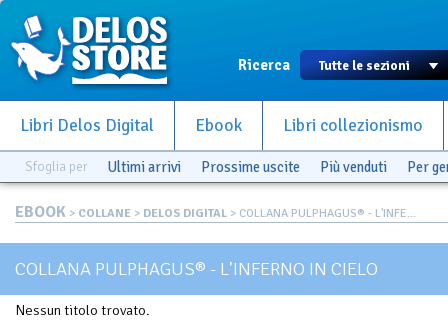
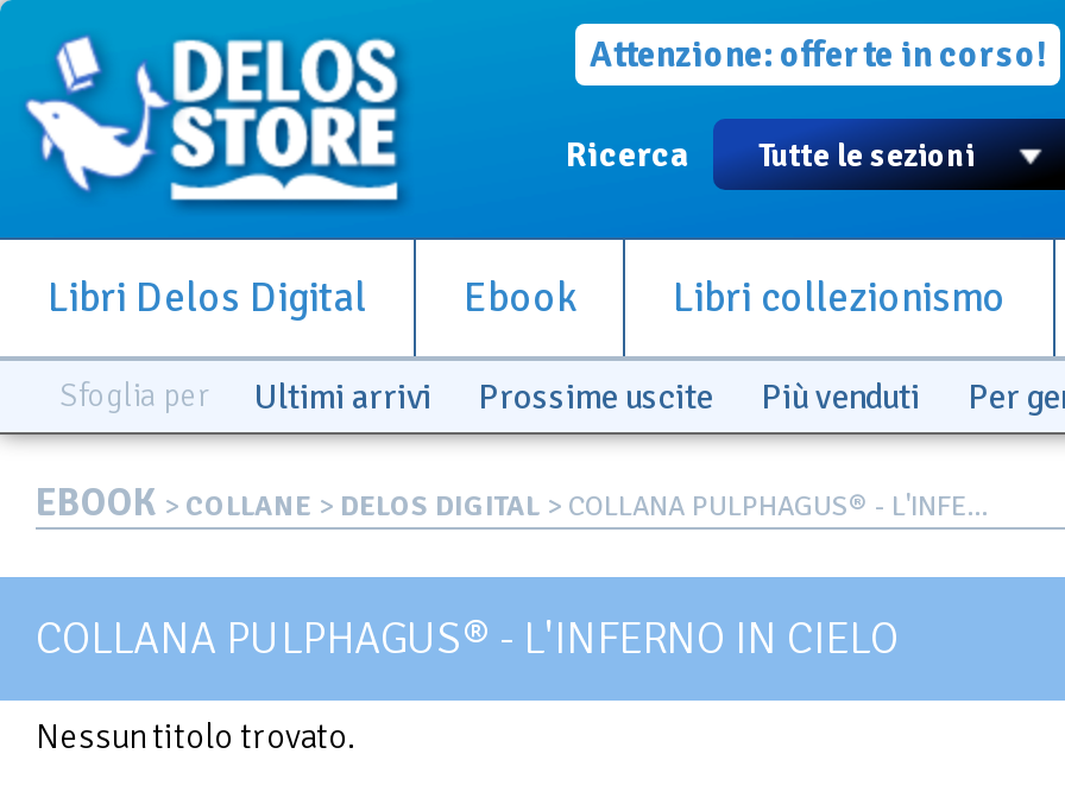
none -> [590,33,1046,76] Attenzione: offerte in corso!

